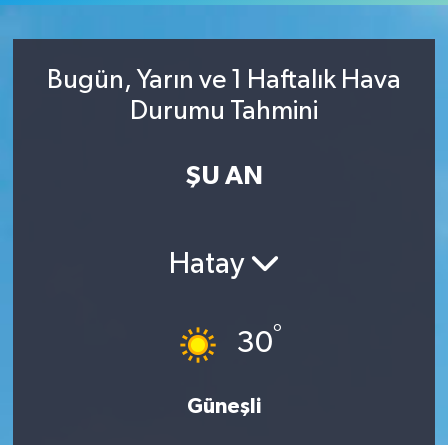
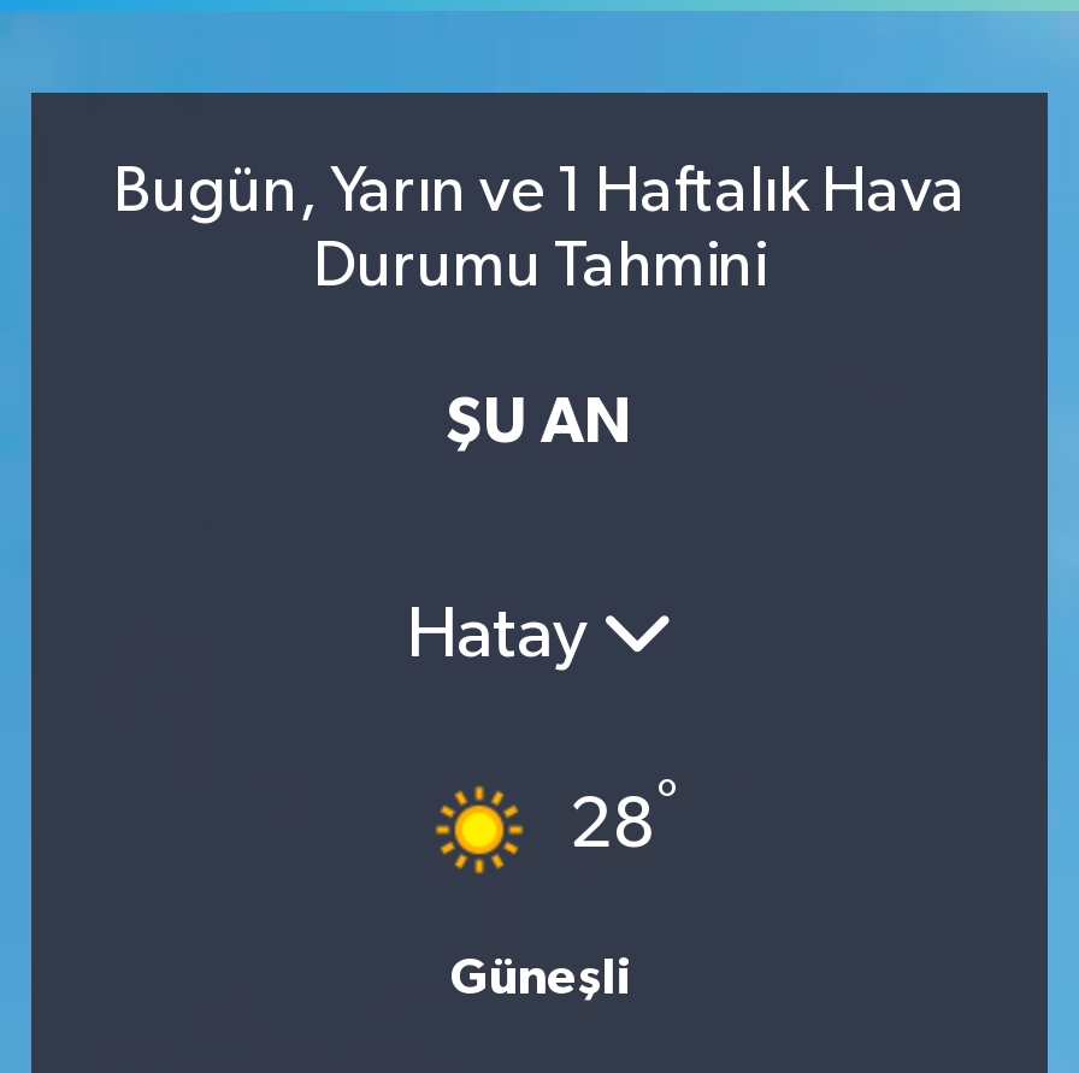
[236,323,282,359] 30° -> [570,777,678,864] 28°

